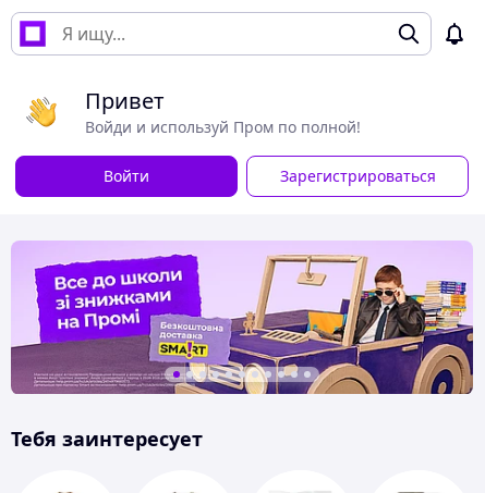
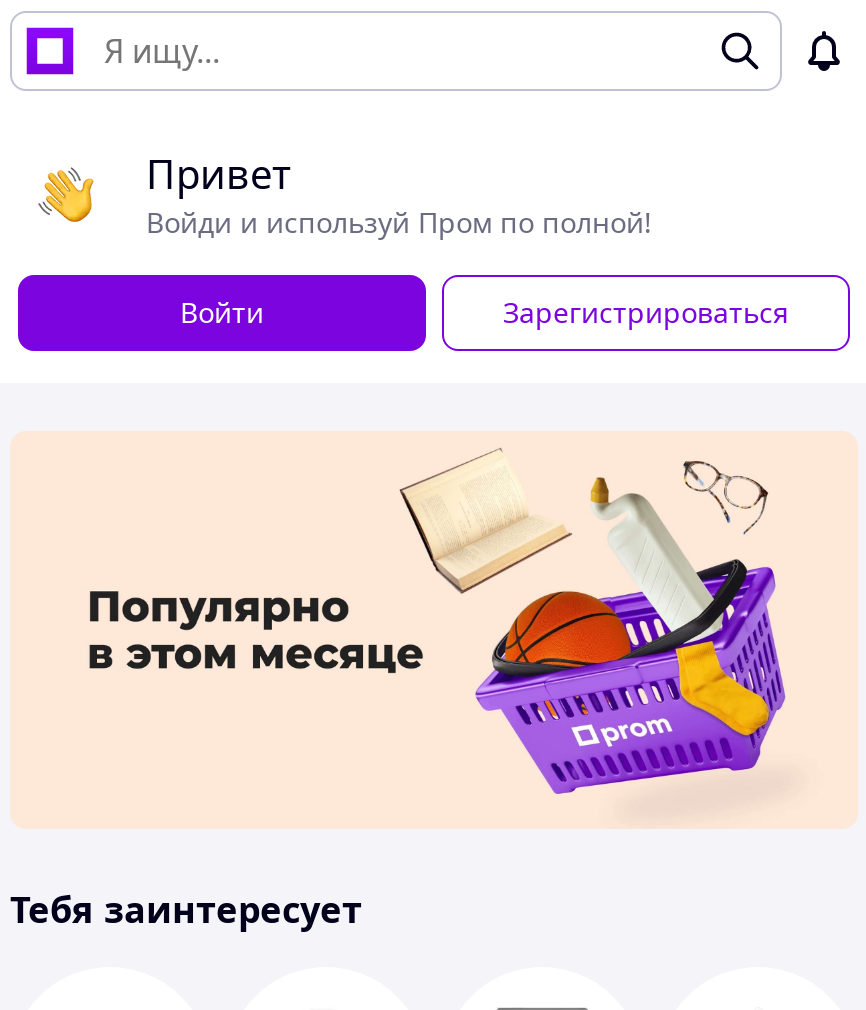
[10,241,474,395] [image] -> [12,433,856,829] [image]

